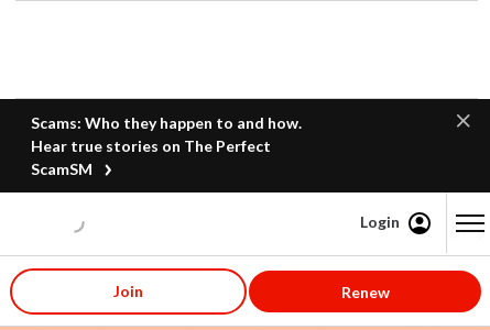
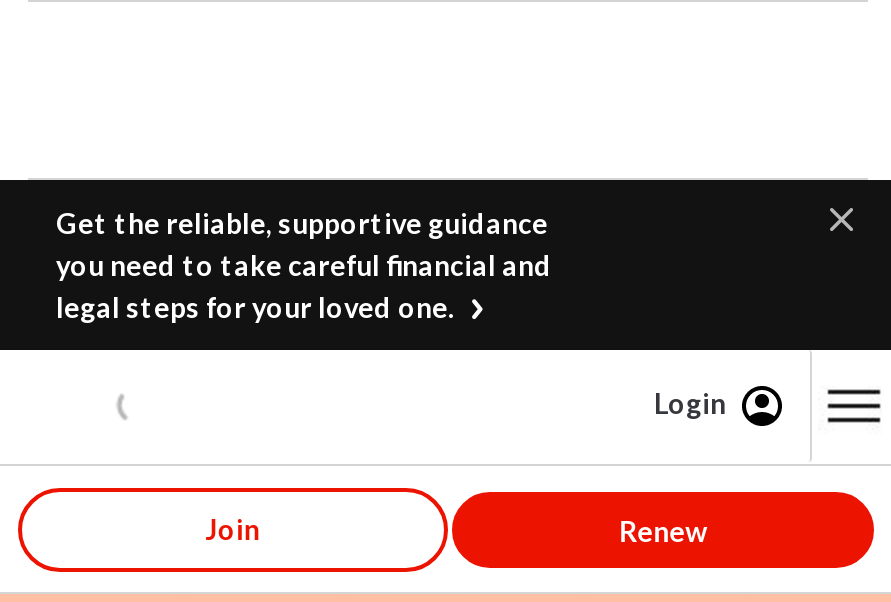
[31,113,302,178] Scams: Who they happen to and how. | Hear true stories on The Perfect | ScamSM -> [56,206,552,324] Get the reliable, supportive guidance | you need to take careful financial and | legal steps for your loved one.

